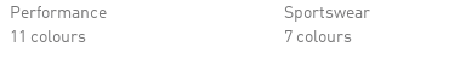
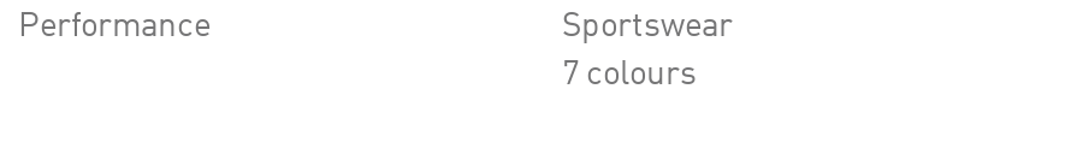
[10,29,86,46] 11 colours -> none

